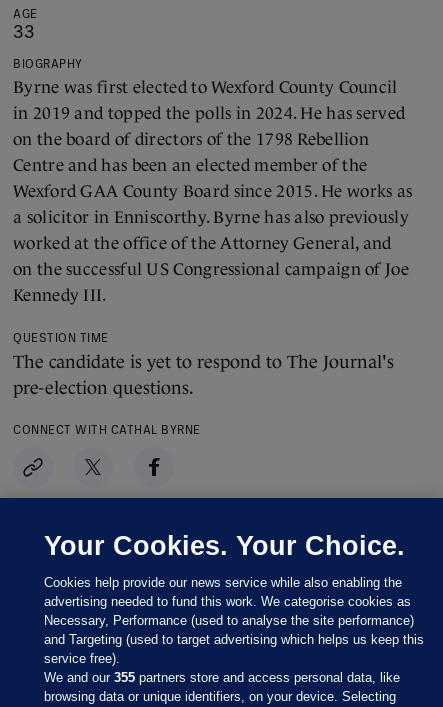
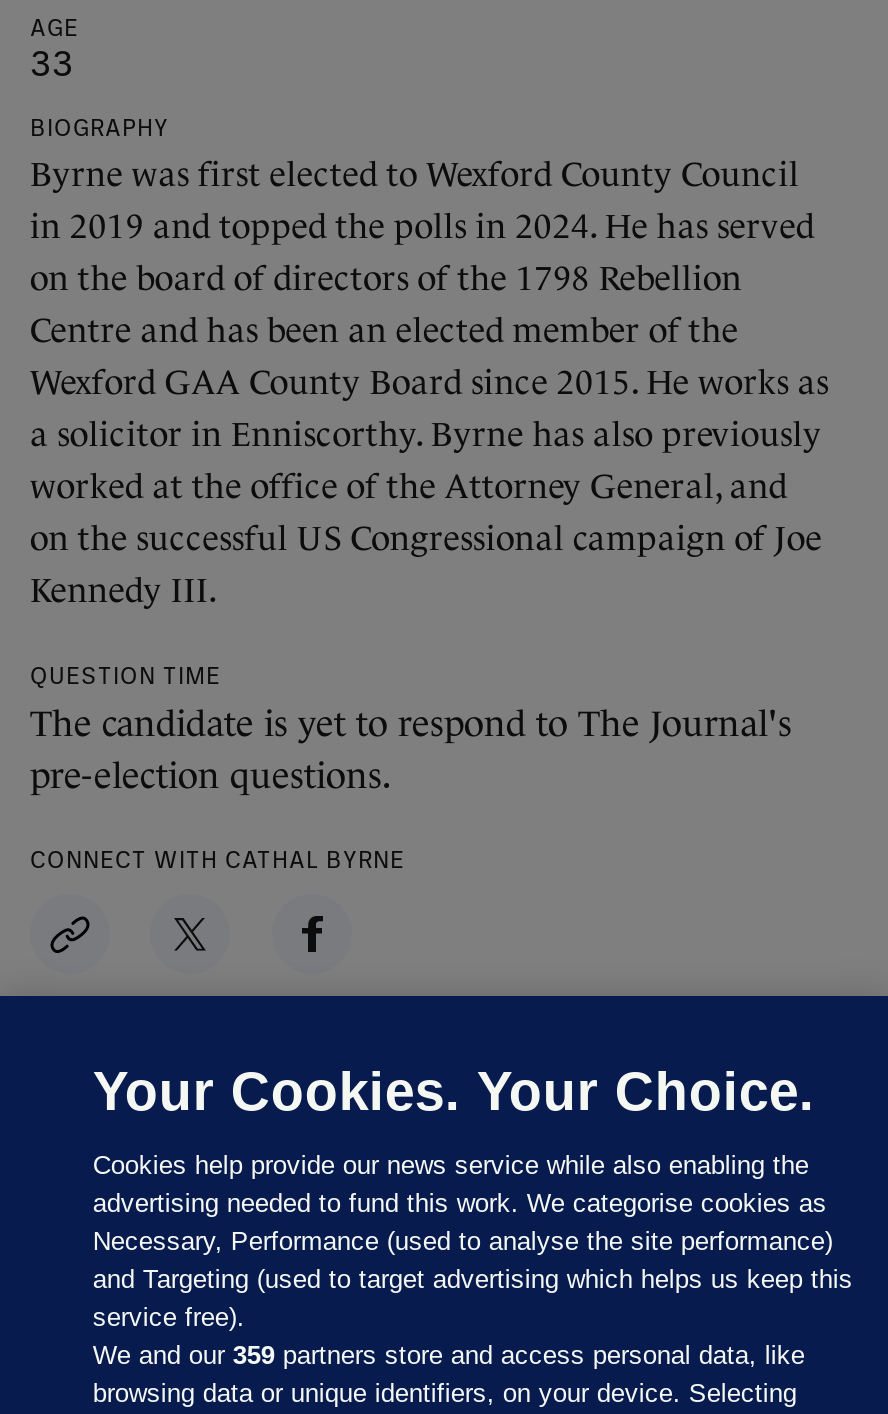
[44,670,400,685] We and our 355 partners store and access personal data, like -> [93,1340,805,1370] We and our 359 partners store and access personal data, like

